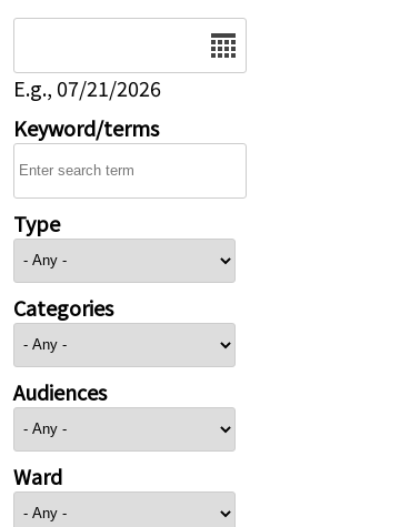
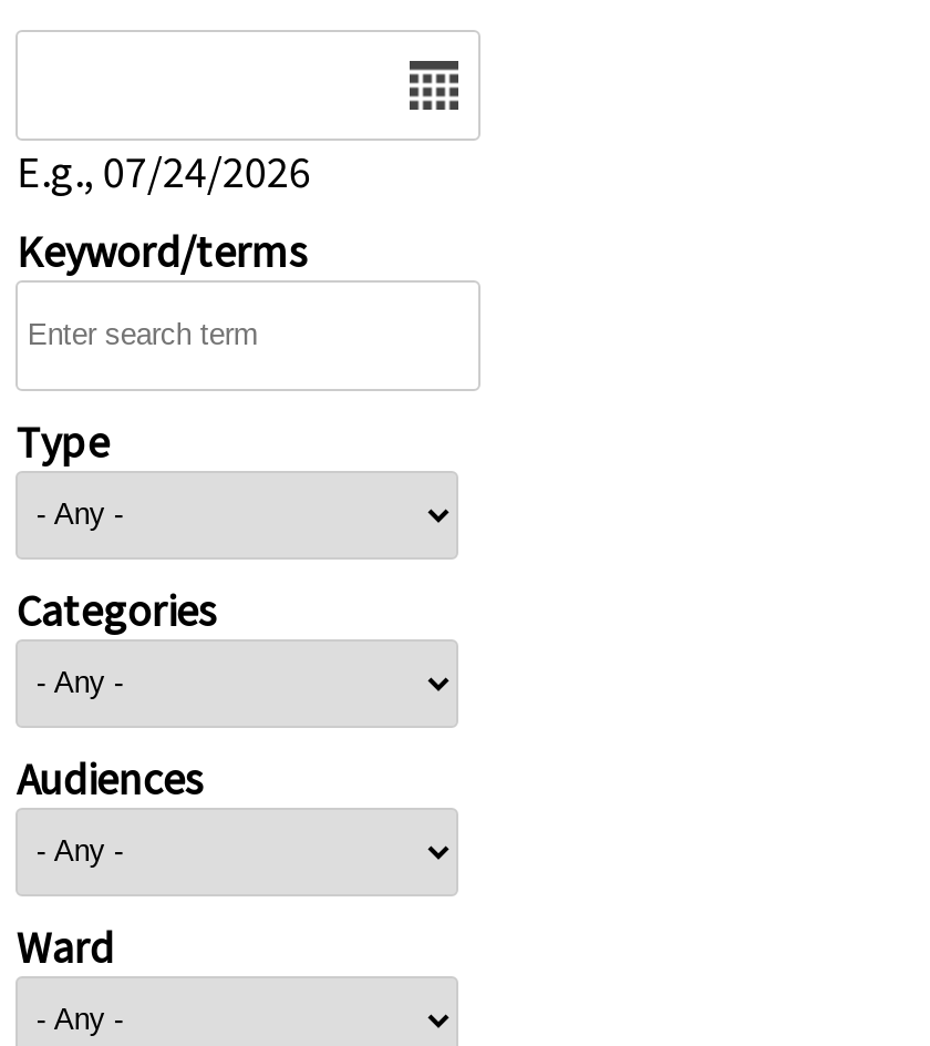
[14,73,162,102] E.g., 07/21/2026 -> [16,140,311,197] E.g., 07/24/2026

